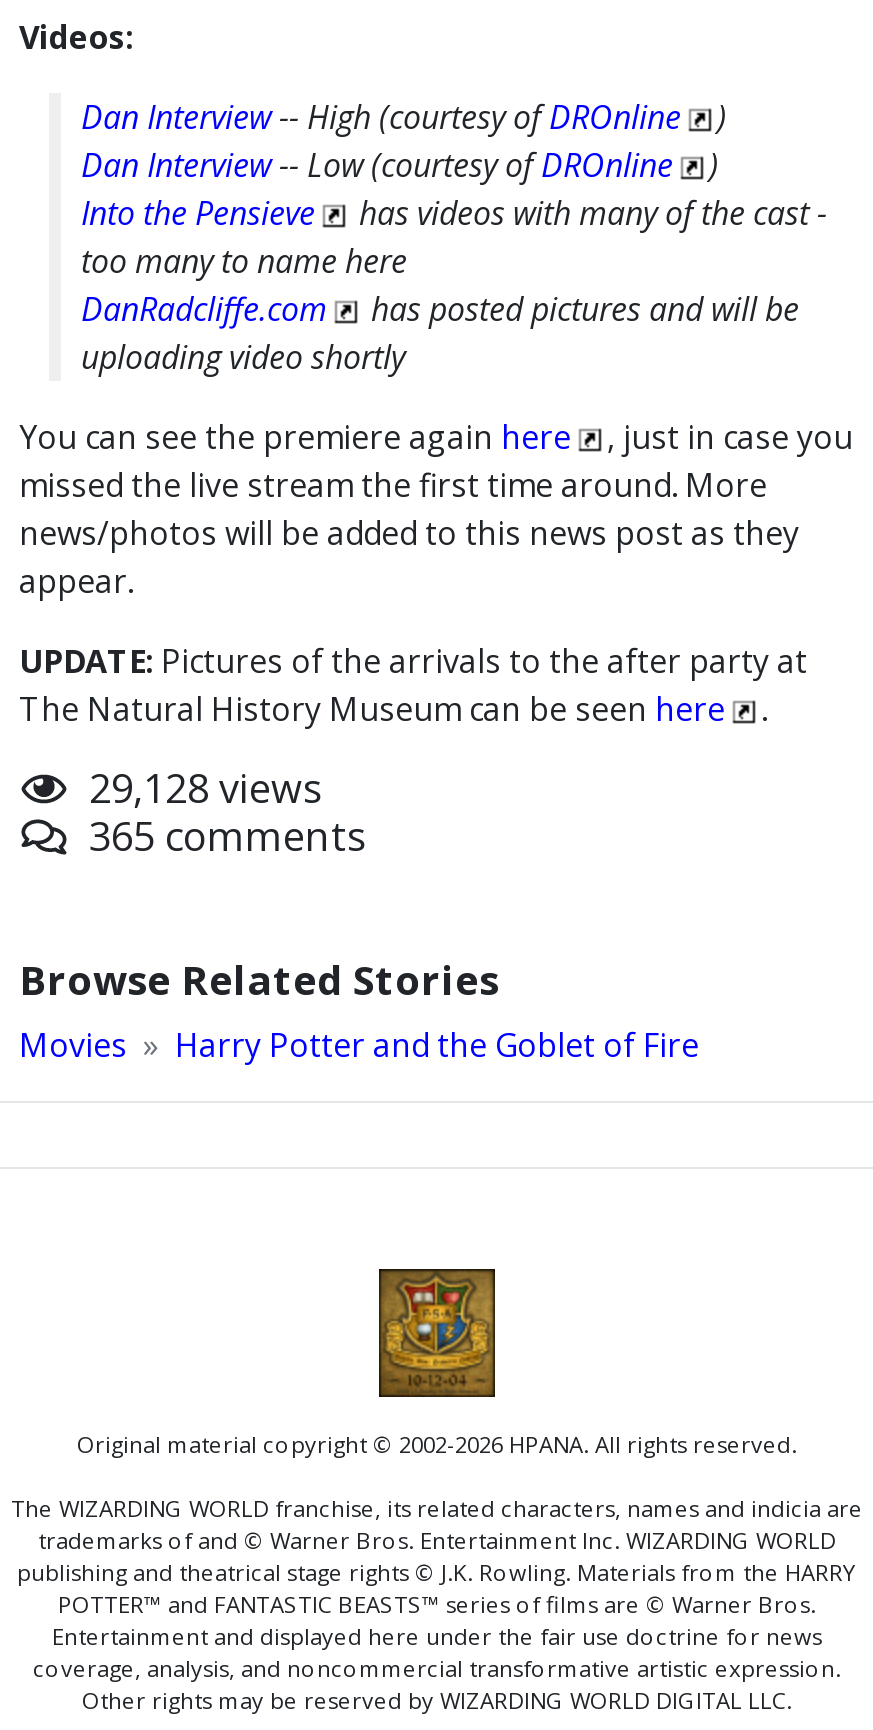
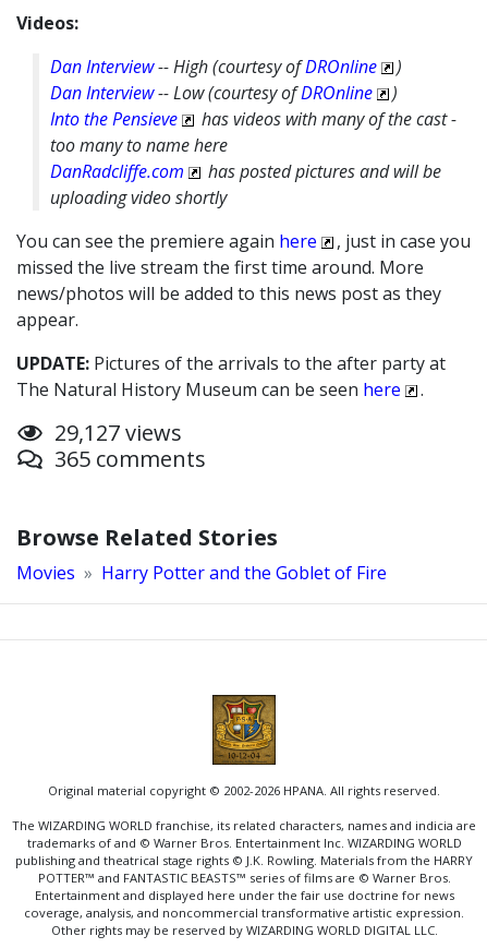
[69,761,323,815] 29,128 views -> [44,418,182,447] 29,127 views

